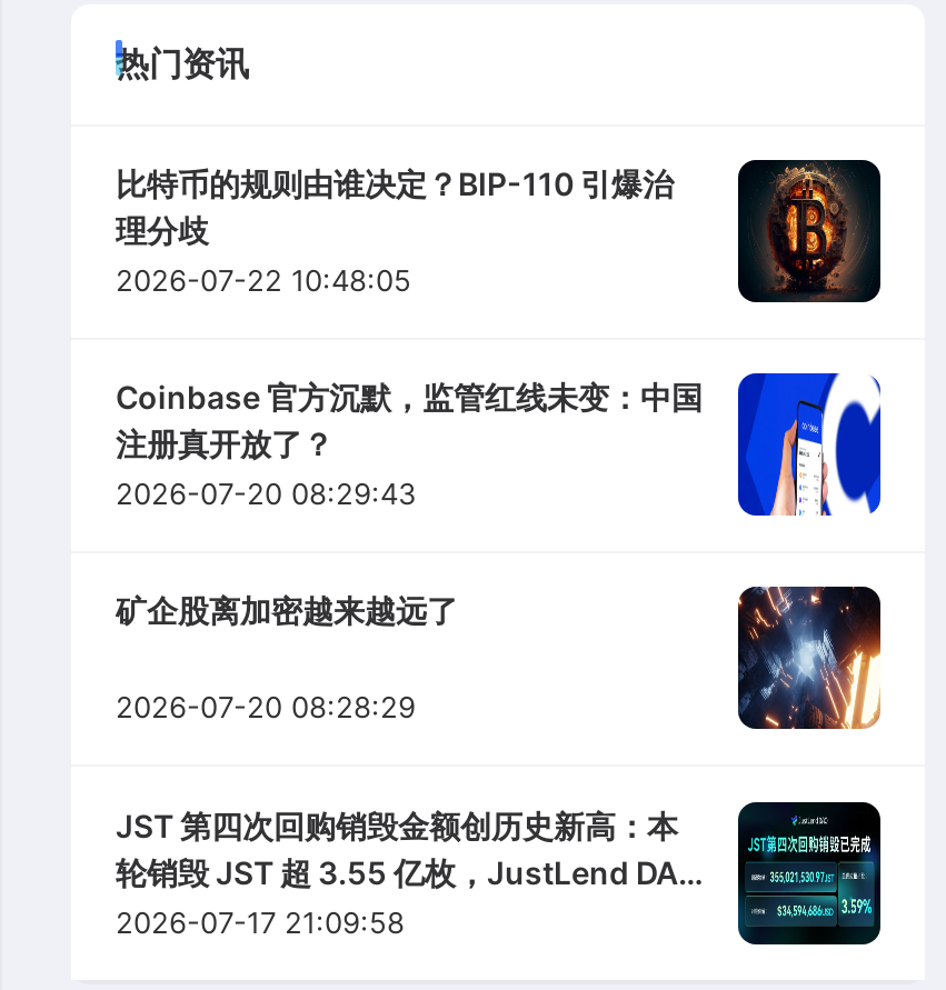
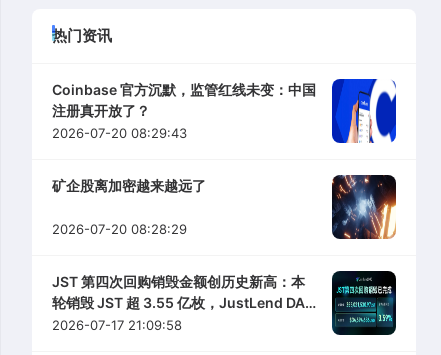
[116,158,883,304] [image] | 比特币的规则由谁决定？BIP-110 引爆治 | 理分歧 | 2026-07-22 10:48:05 -> none

